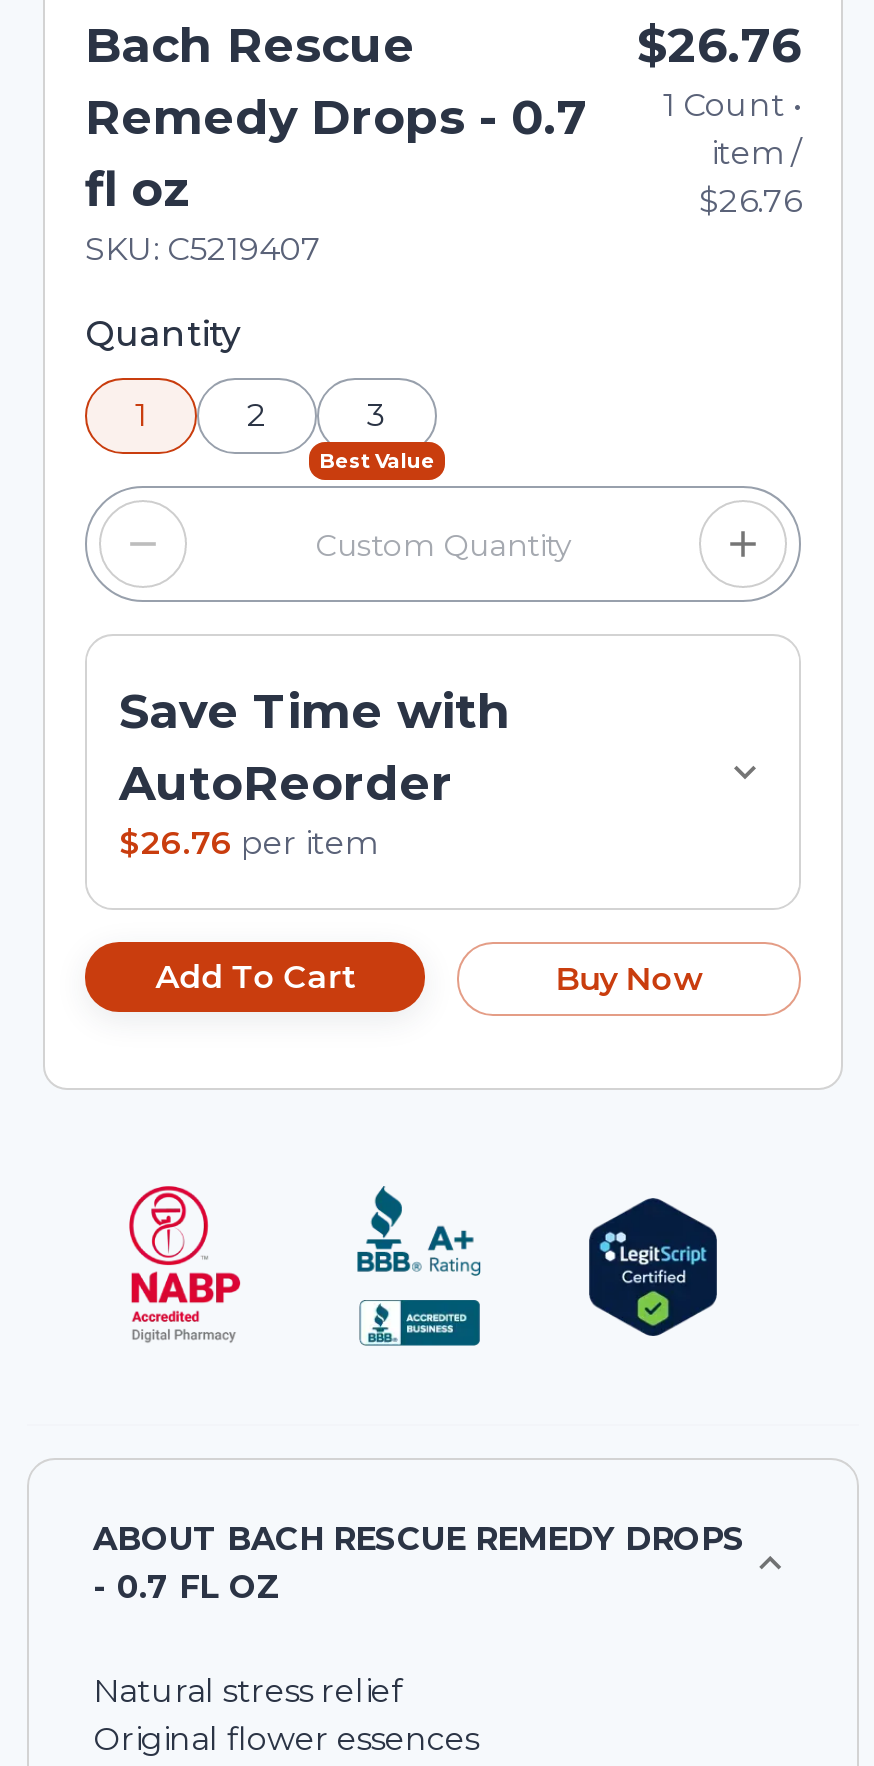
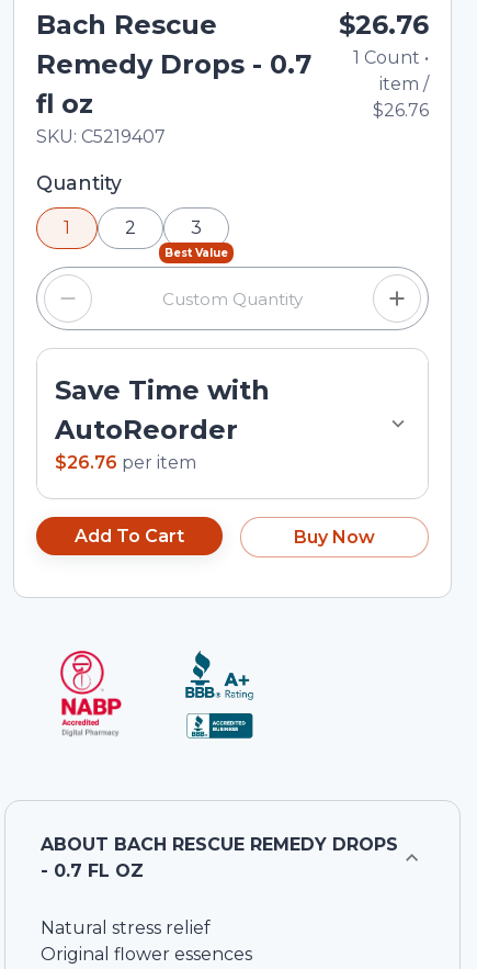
[587,1196,719,1338] [image] -> none

